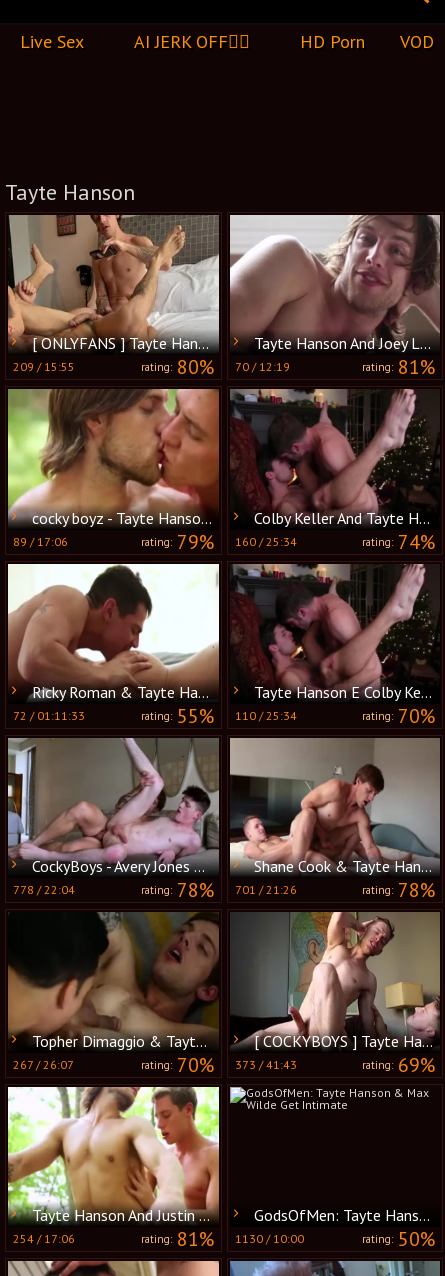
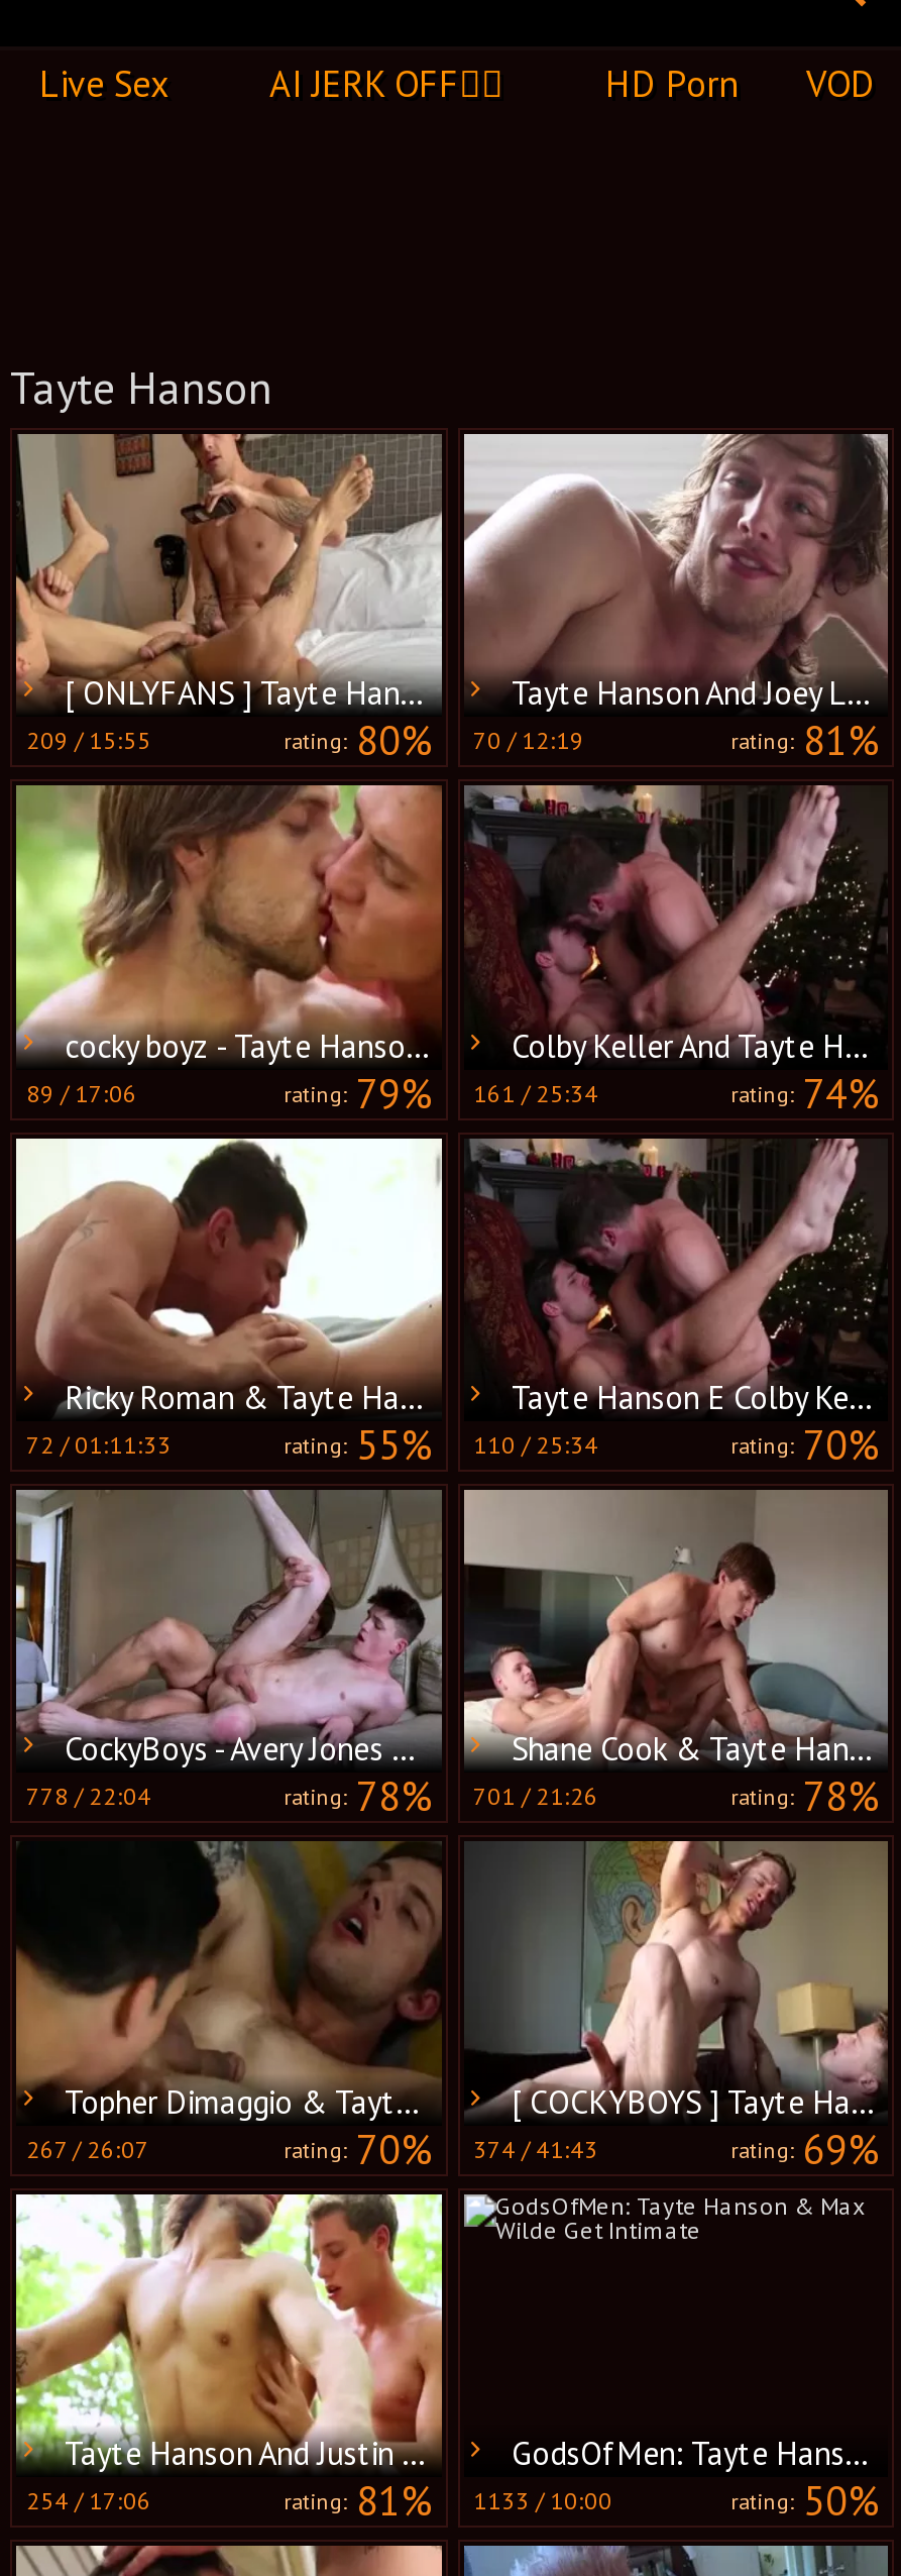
[140,529,296,555] rating: 79% 160 / 25:34 -> [284,1067,598,1120] rating: 79% 161 / 25:34
[140,1052,296,1078] rating: 70% 373 / 41:43 -> [284,2123,598,2175] rating: 70% 374 / 41:43
[140,1226,303,1252] rating: 81% 1130 / 10:00 -> [284,2475,612,2528] rating: 81% 1133 / 10:00

